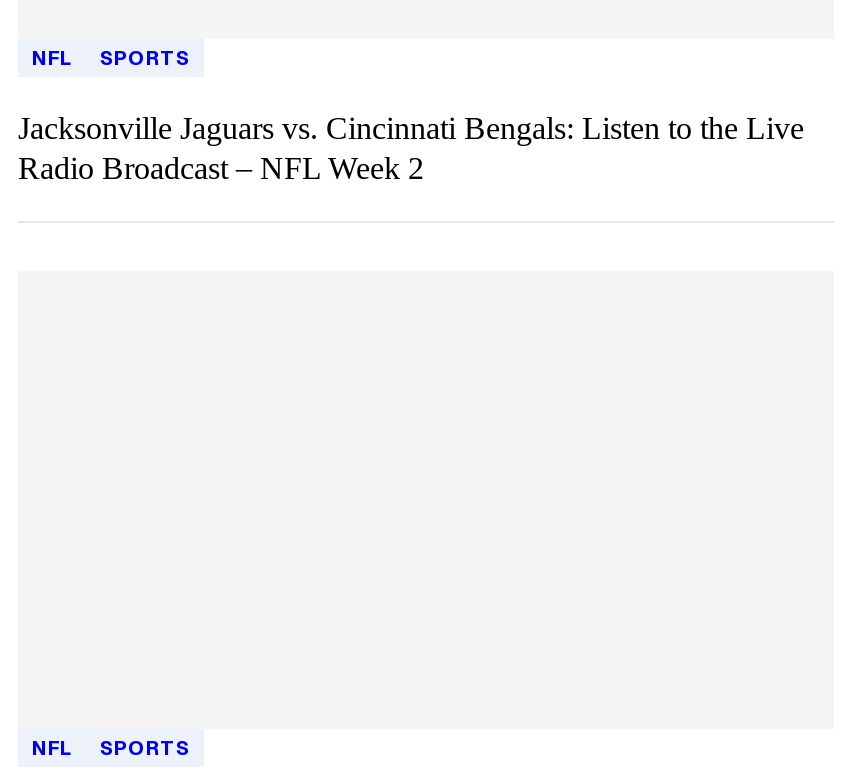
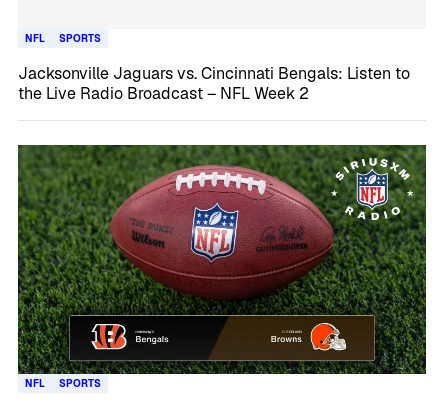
none -> [17,144,427,375] [image]

